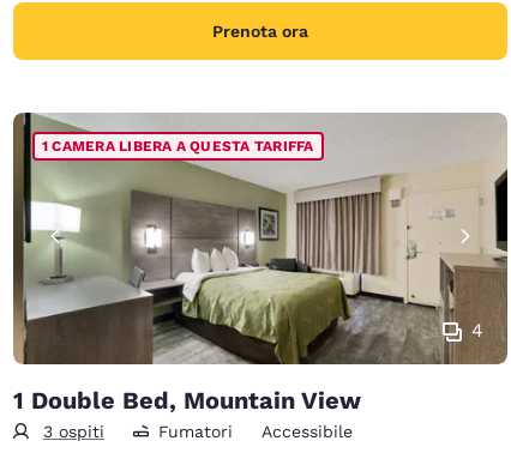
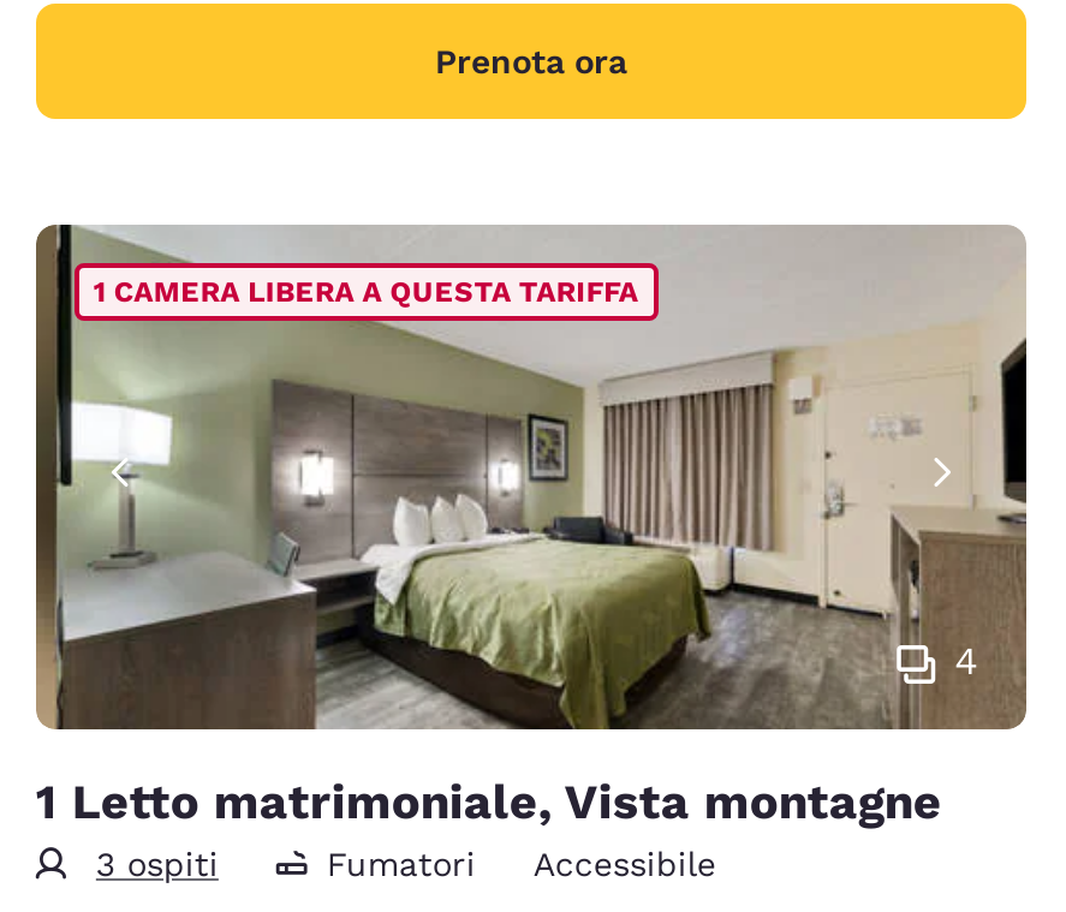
[13,386,361,415] 1 Double Bed, Mountain View -> [36,773,942,830] 1 Letto matrimoniale, Vista montagne

